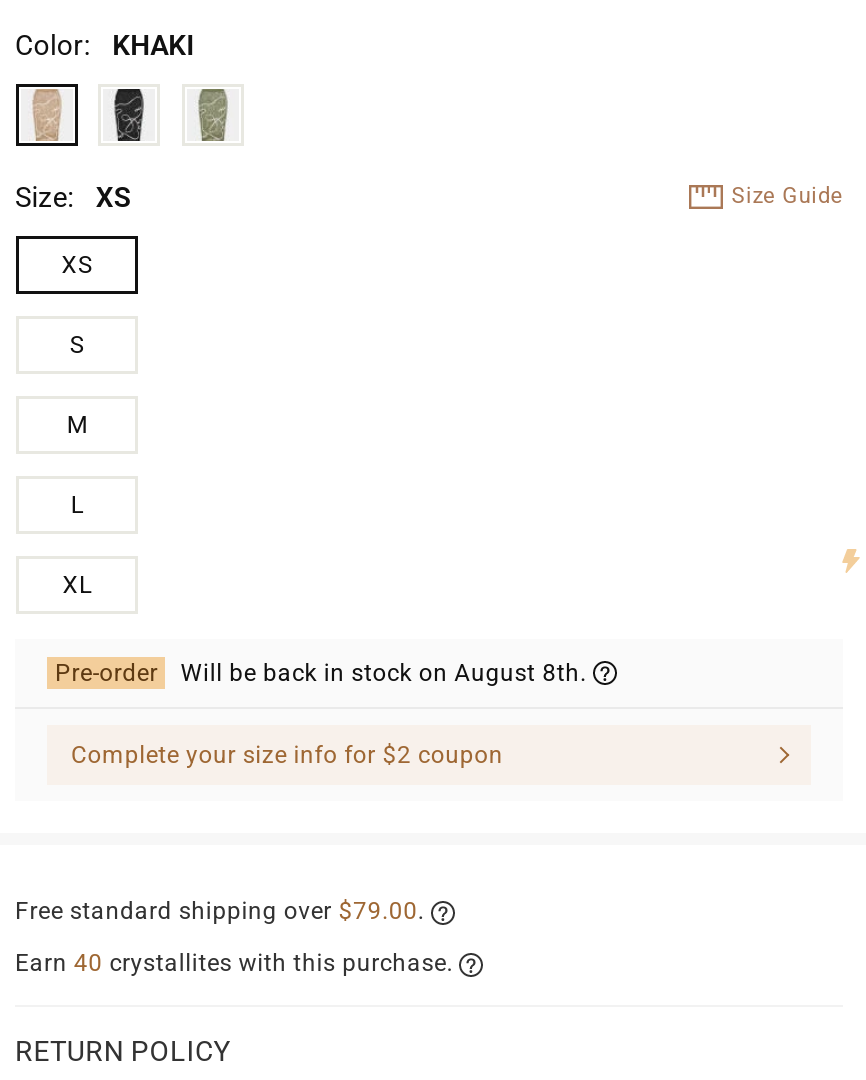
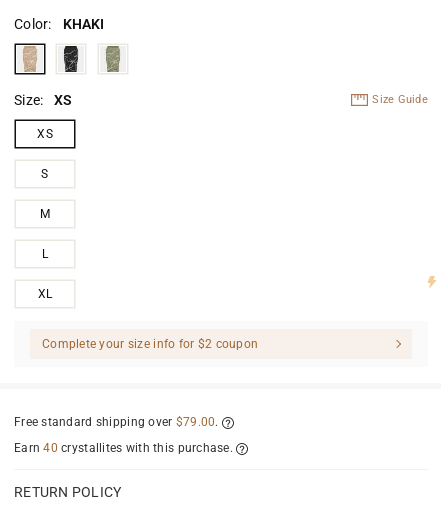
[55,659,593,687] Pre-order | Will be back in stock on August 8th. -> none

